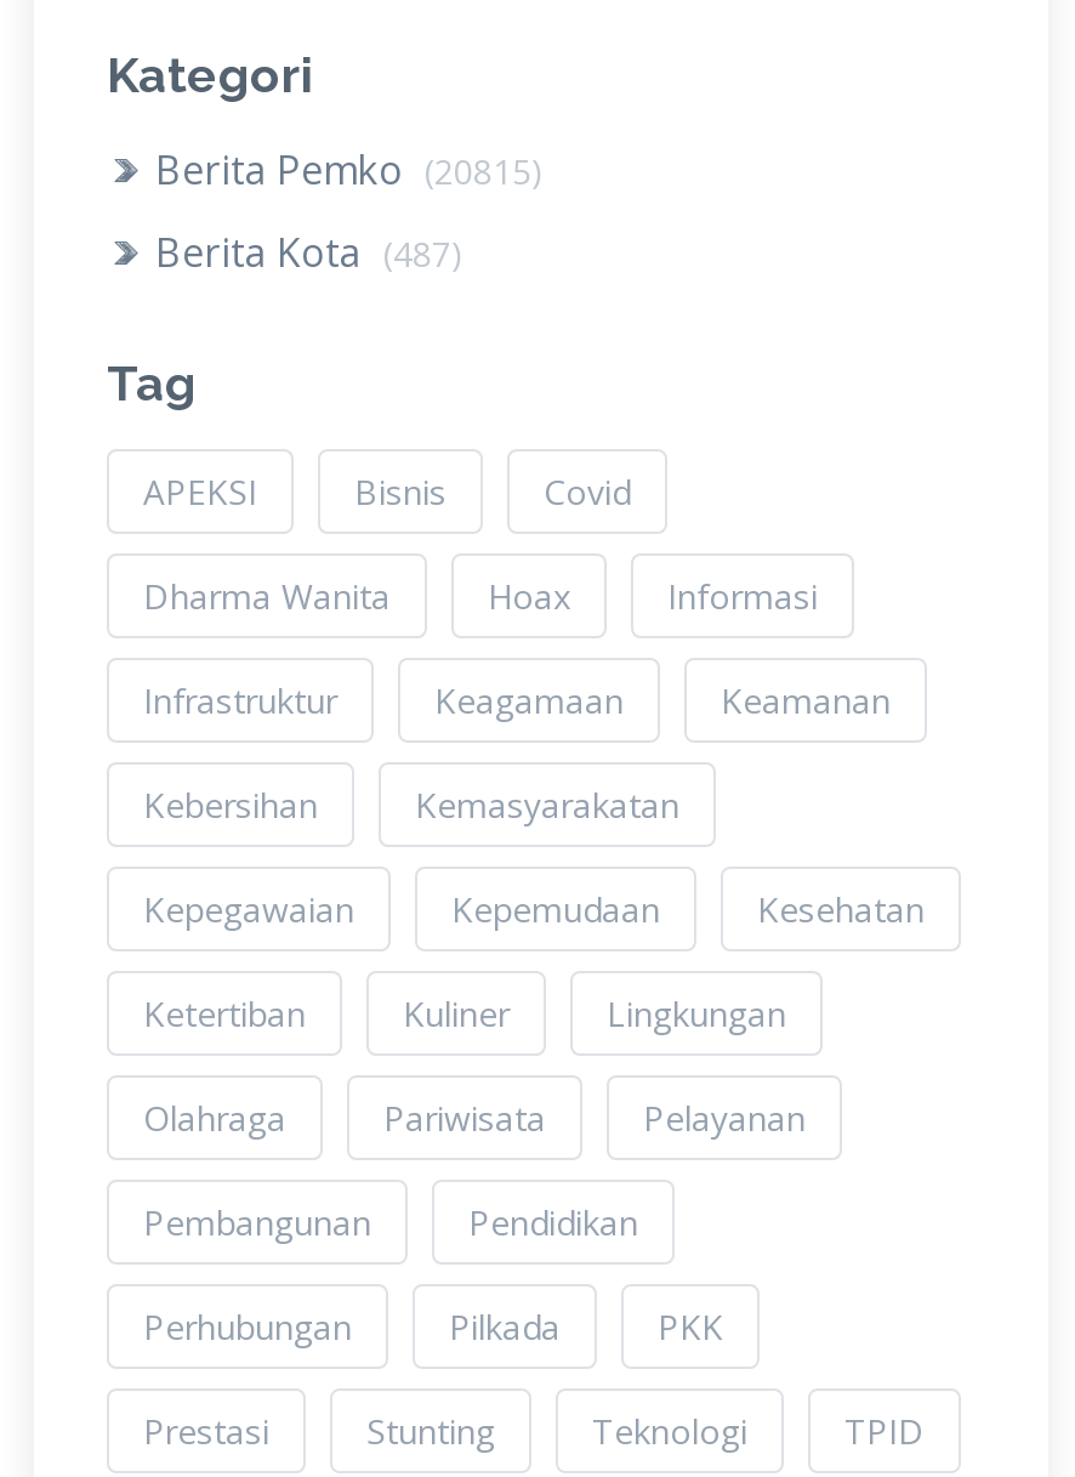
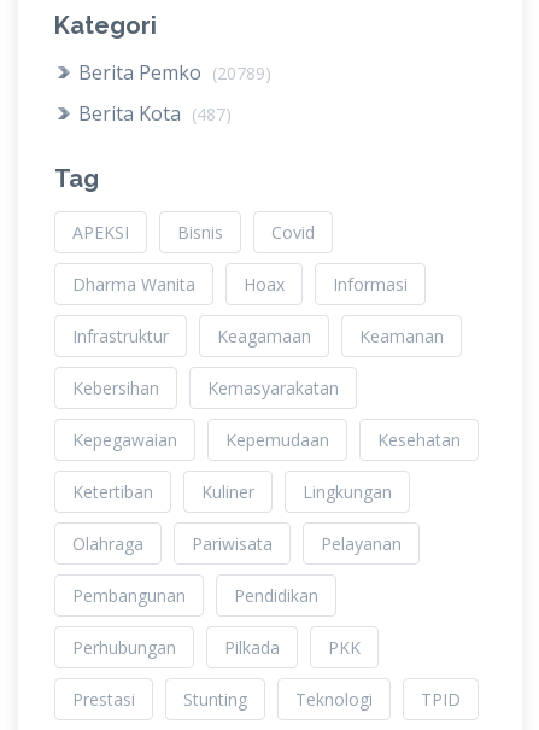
[146,143,544,197] Berita Pemko (20815) -> [74,59,271,86] Berita Pemko (20789)

